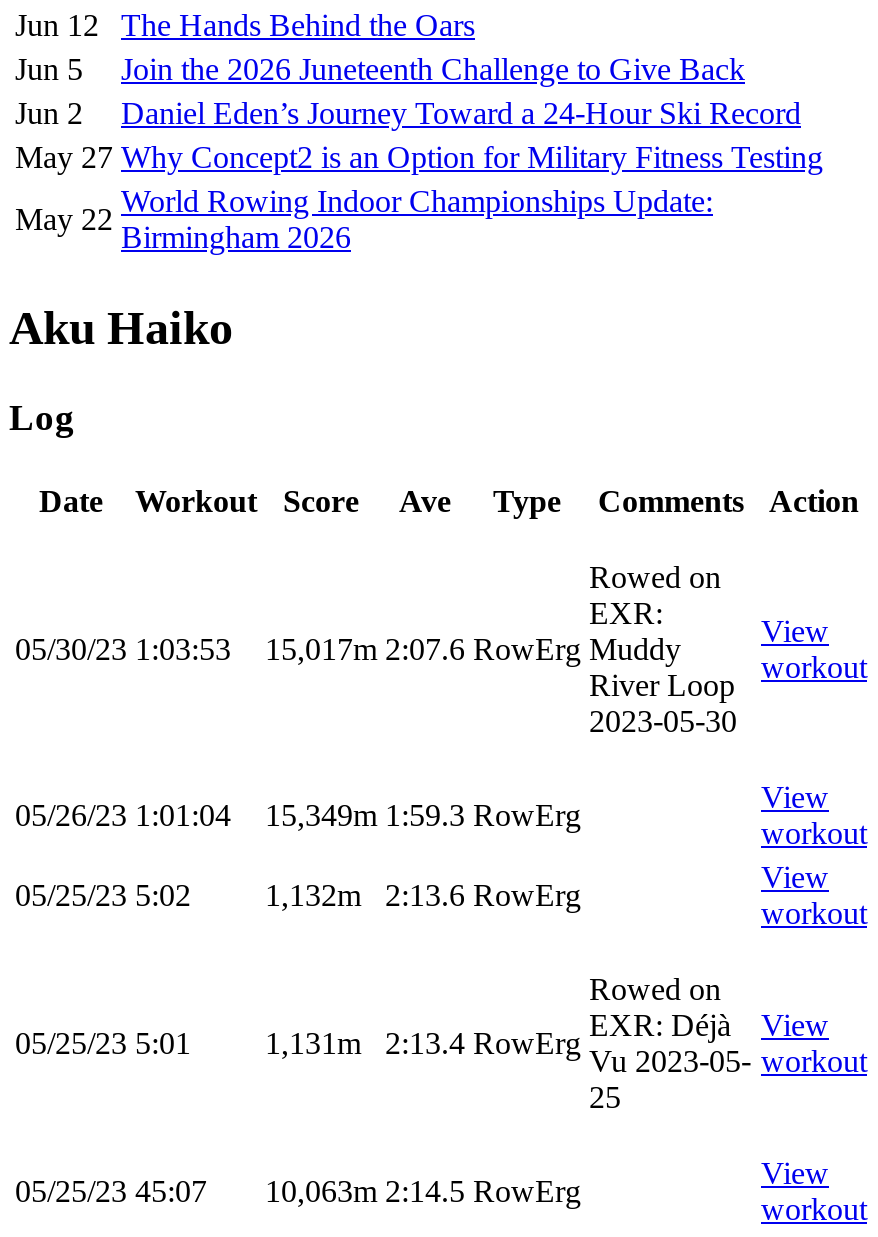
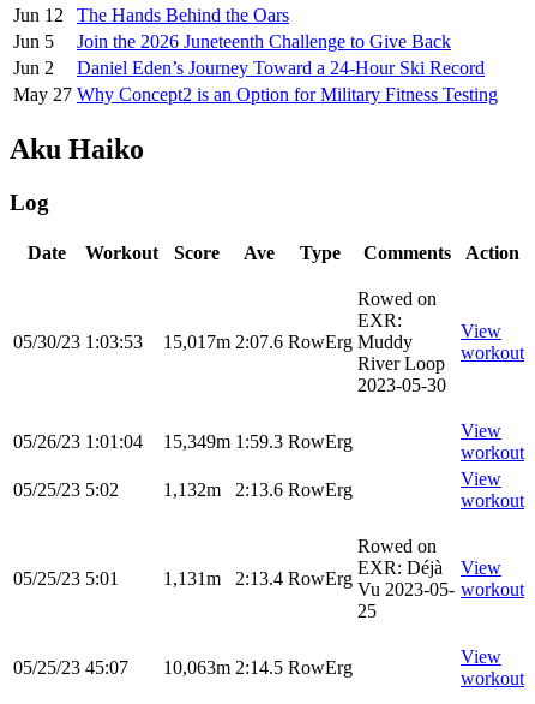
[121,184,713,254] World Rowing Indoor Championships Update: | Birmingham 2026 -> none
[15,202,113,236] May 22 -> none

